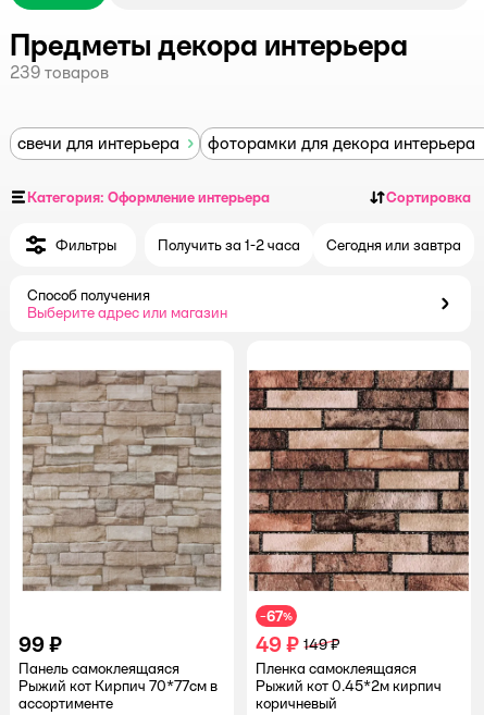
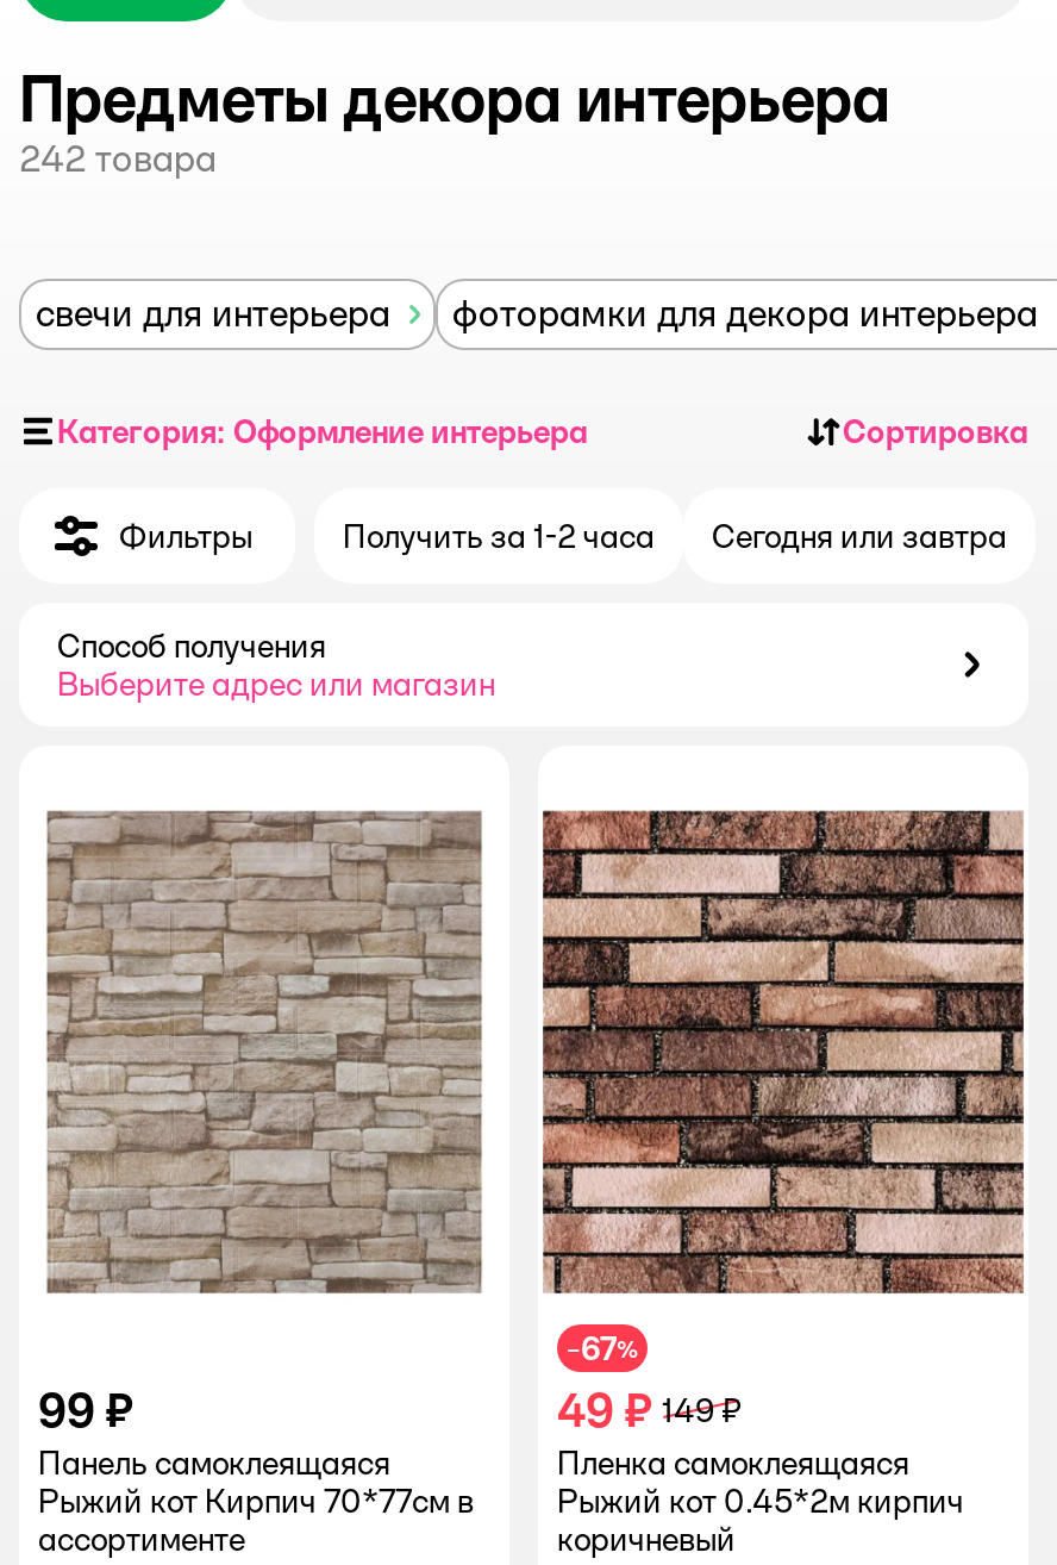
[10,62,109,83] 239 товаров -> [19,136,217,181] 242 товара

